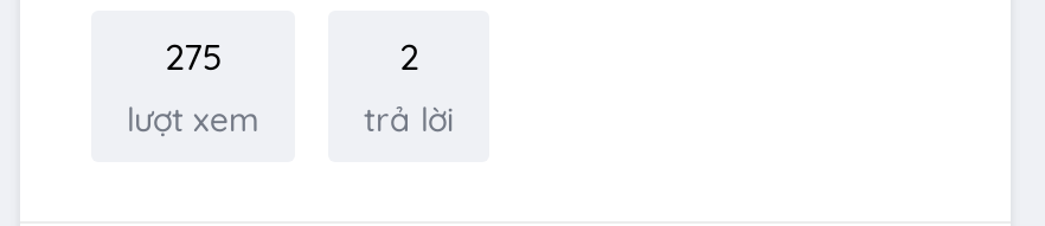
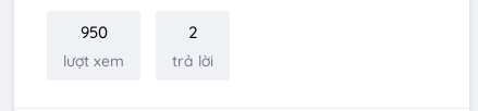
[165,34,222,79] 275 -> [80,22,107,42] 950

